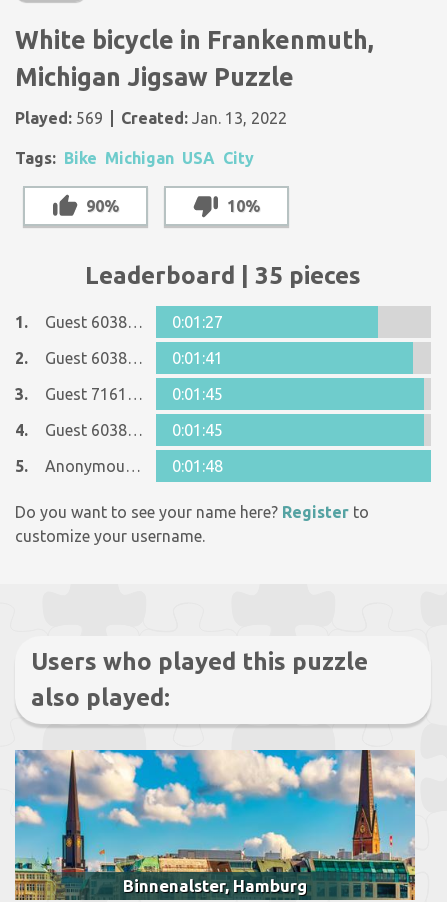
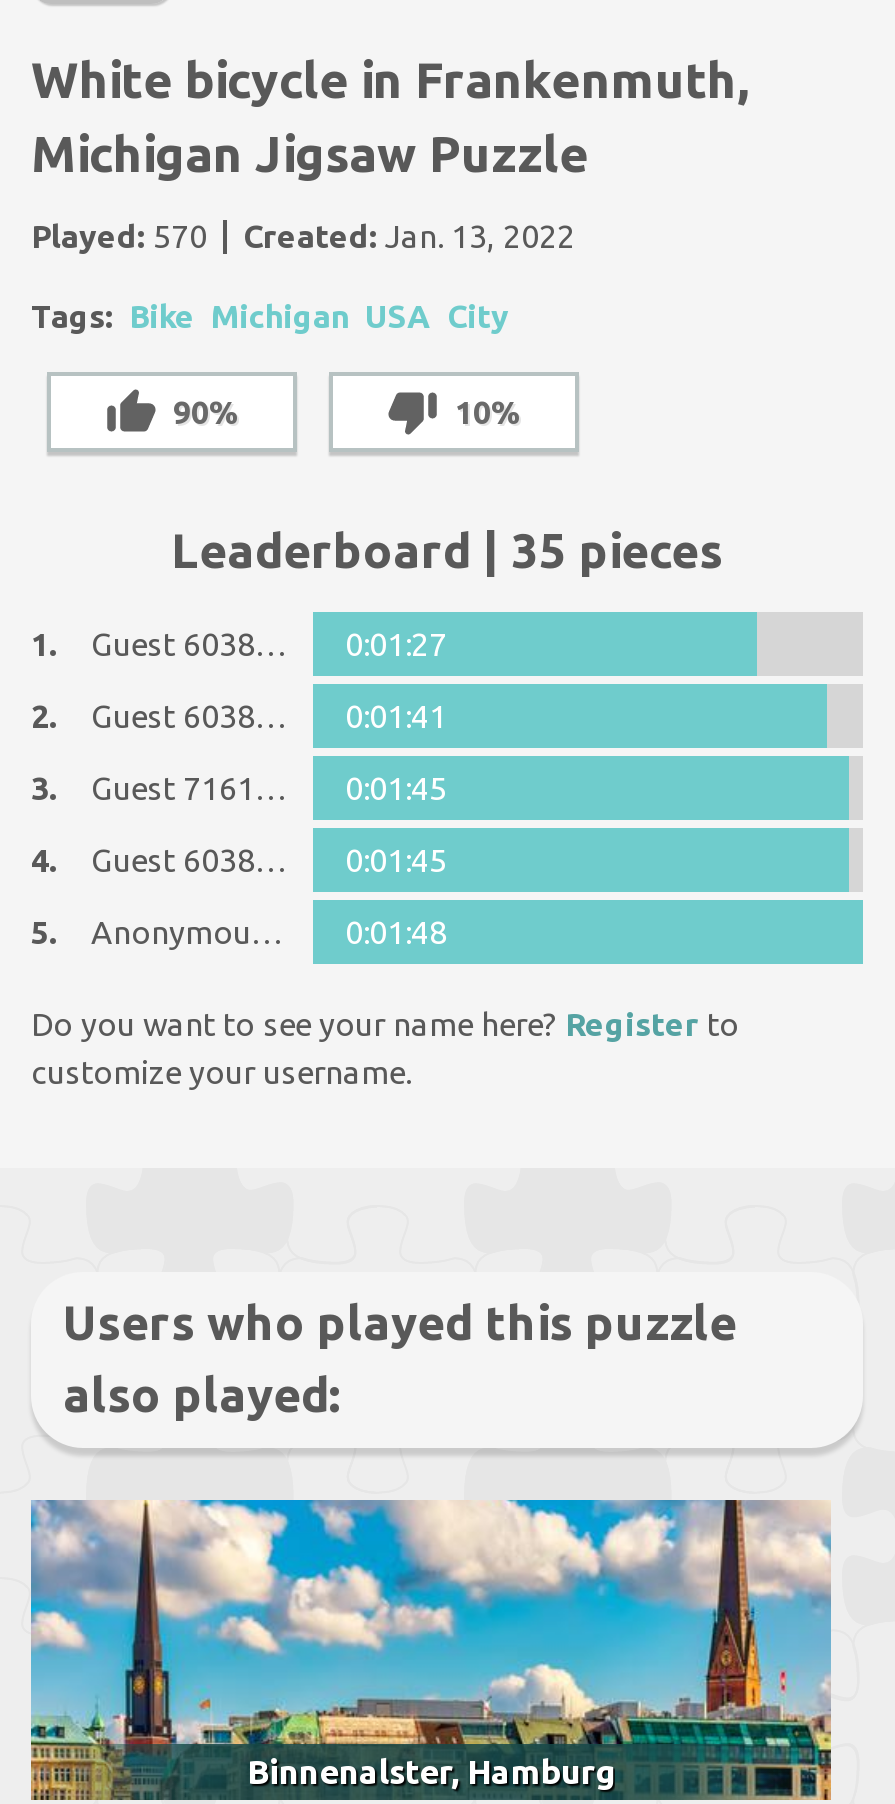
[15,109,287,127] Played: 569 Created: Jan. 13, 2022 -> [31,218,575,254] Played: 570 Created: Jan. 13, 2022

